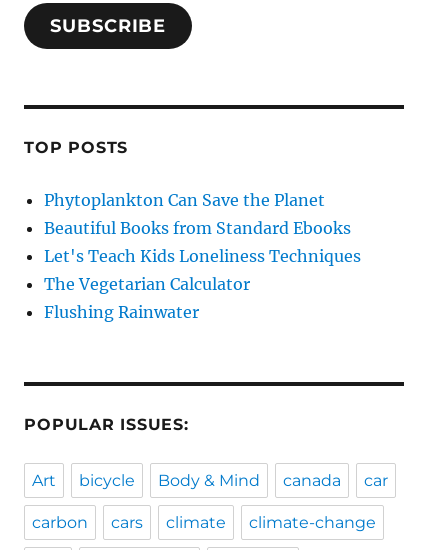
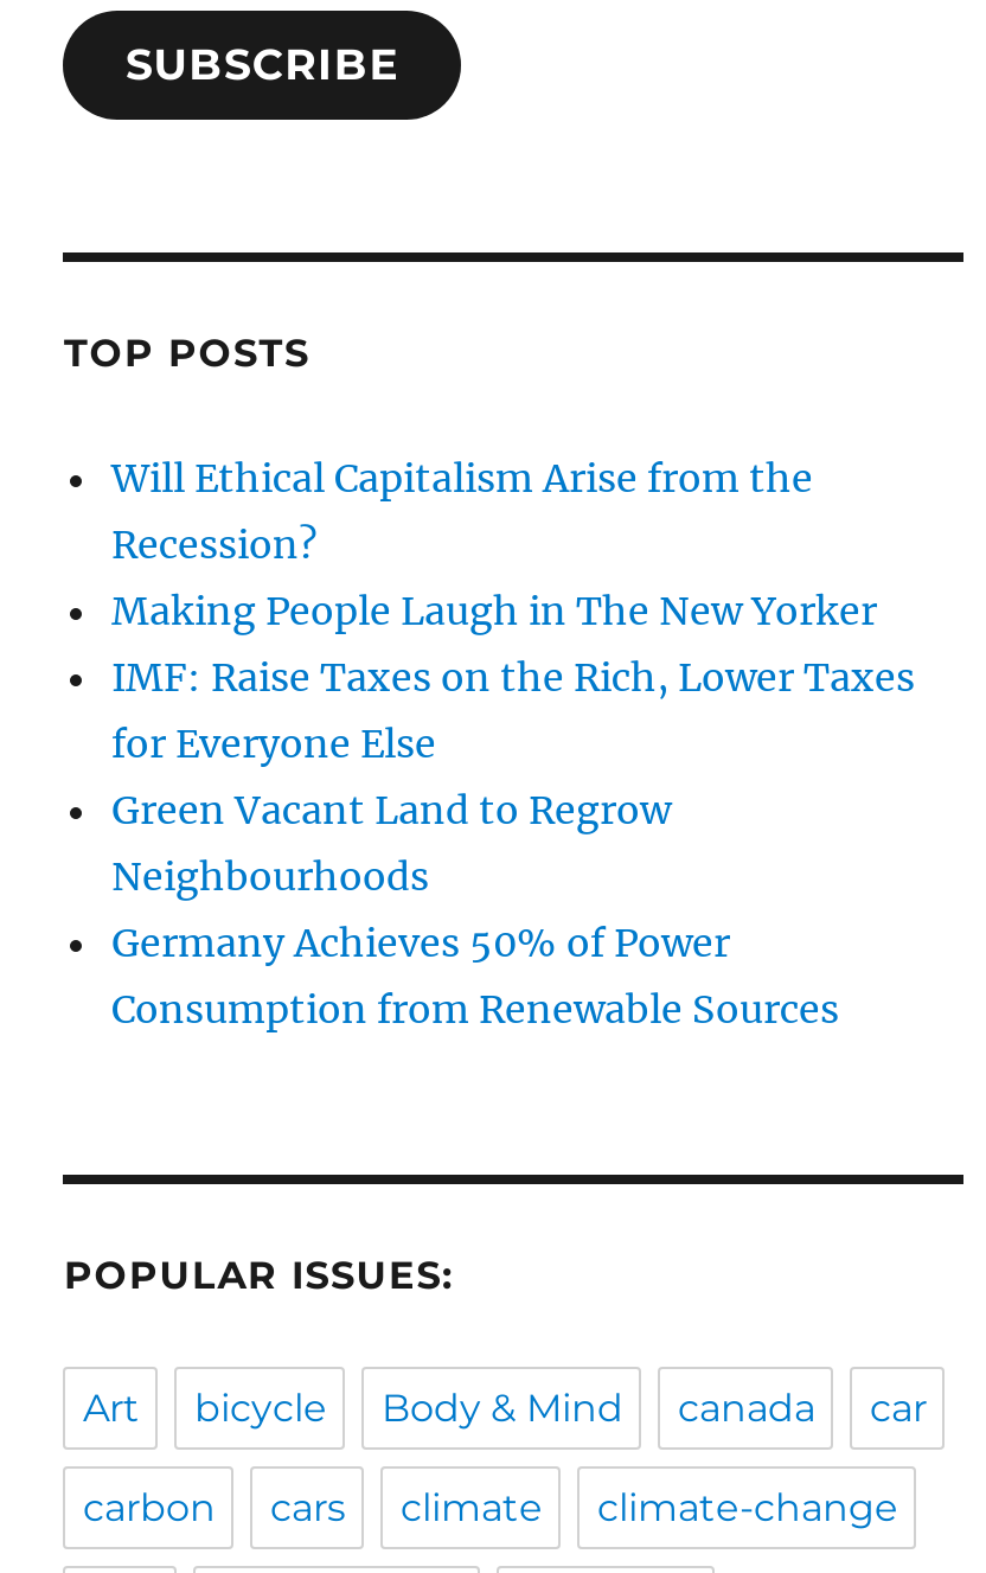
[44,190,361,322] Phytoplankton Can Save the Planet | Beautiful Books from Standard Ebooks | Let's Teach Kids Loneliness Techniques | The Vegetarian Calculator | Flushing Rainwater -> [111,455,915,1033] Will Ethical Capitalism Arise from the | Recession? | Making People Laugh in The New Yorker | IMF: Raise Taxes on the Rich, Lower Taxes | for Everyone Else | Green Vacant Land to Regrow | Neighbourhoods | Germany Achieves 50% of Power | Consumption from Renewable Sources

